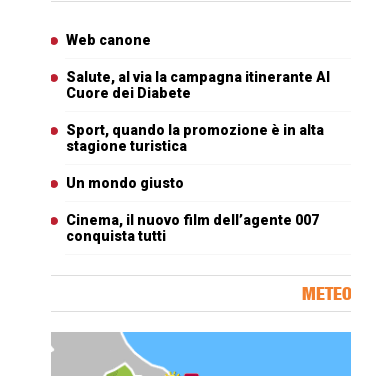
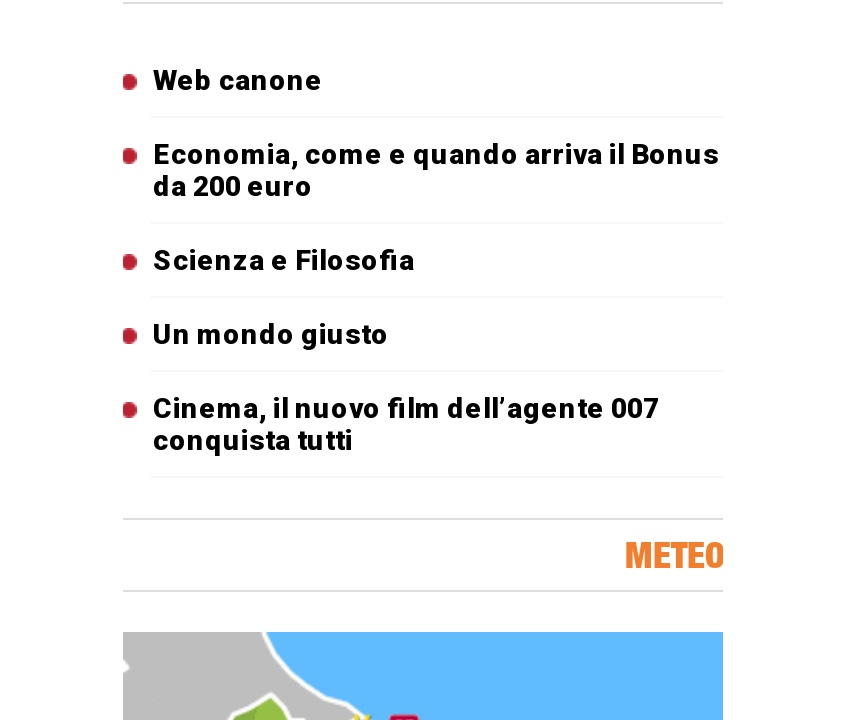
[66,69,330,101] Salute, al via la campagna itinerante Al | Cuore dei Diabete -> [153,139,719,203] Economia, come e quando arriva il Bonus | da 200 euro
[66,122,324,154] Sport, quando la promozione è in alta | stagione turistica -> [153,245,415,277] Scienza e Filosofia

